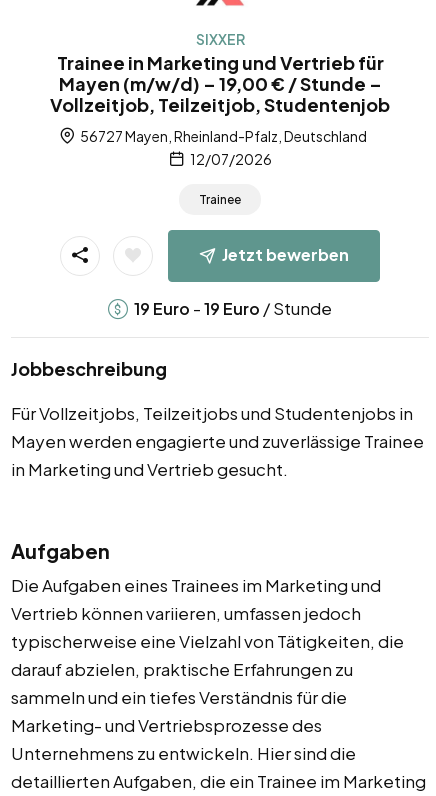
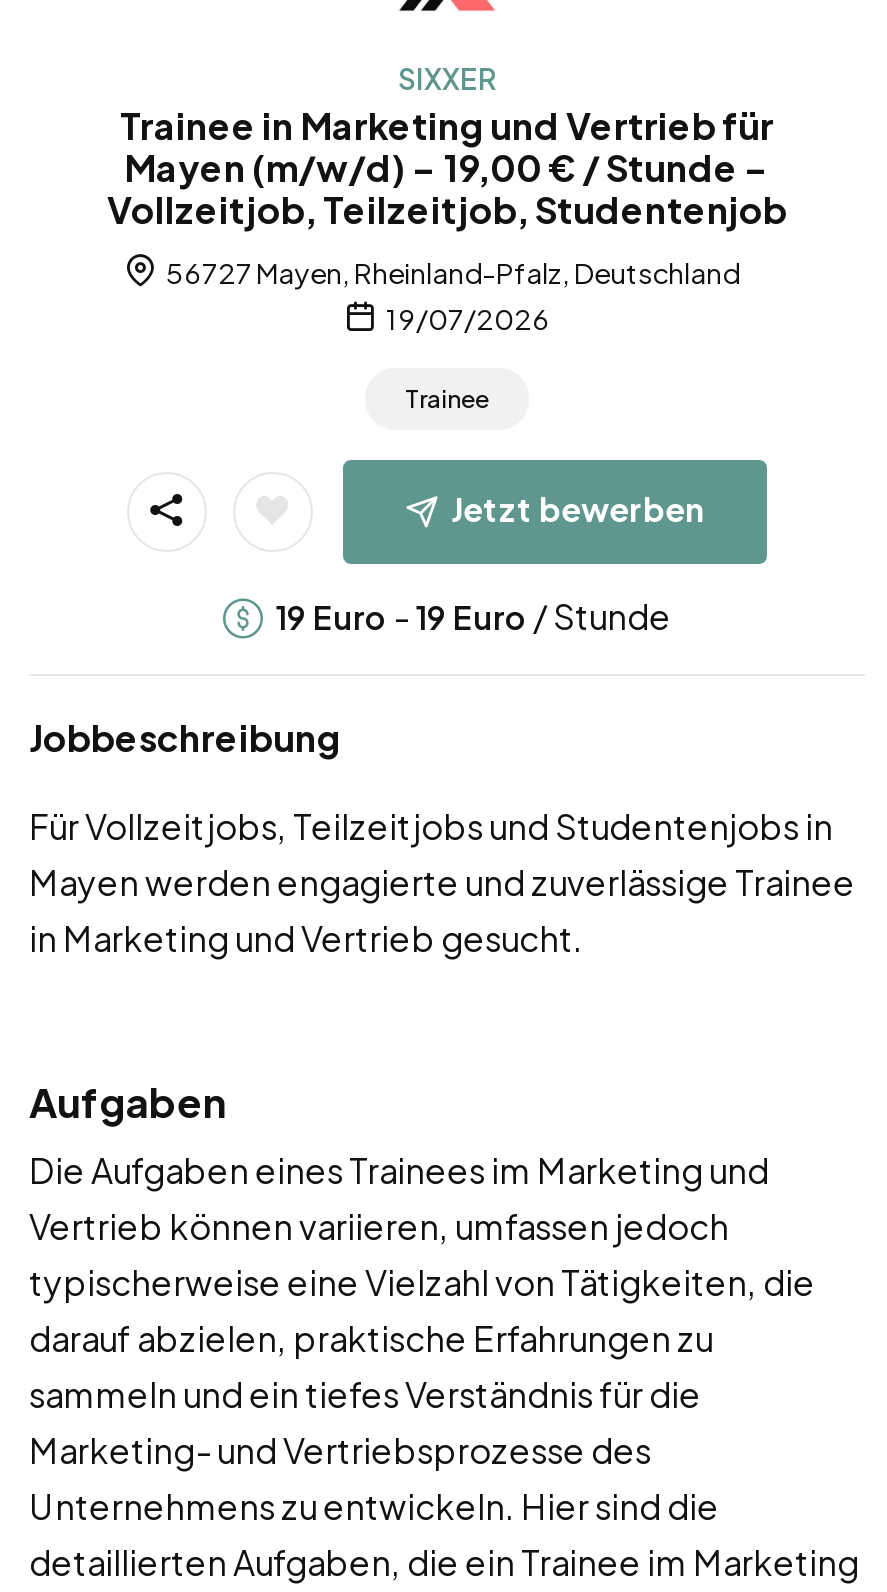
[187,150,271,168] 12/07/2026 -> [382,299,550,335] 19/07/2026

